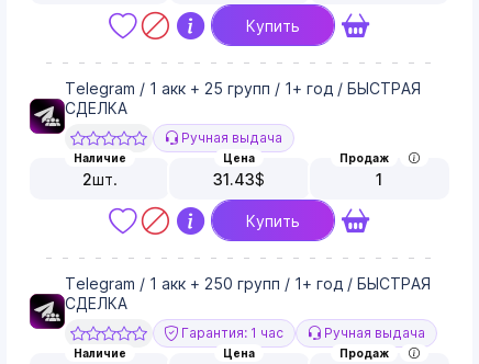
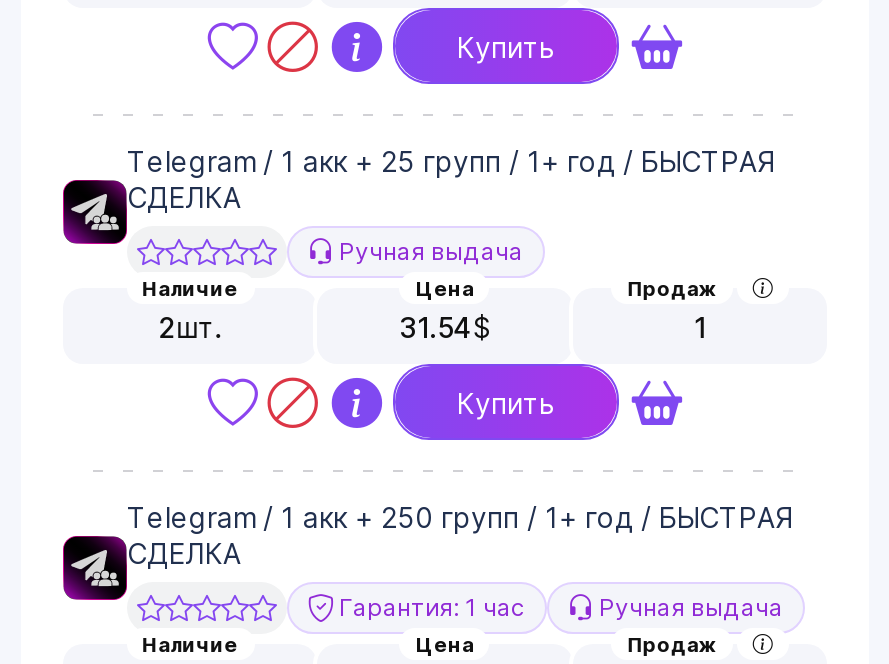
[214,169,265,188] 31.43$ -> [399,309,491,343] 31.54$

